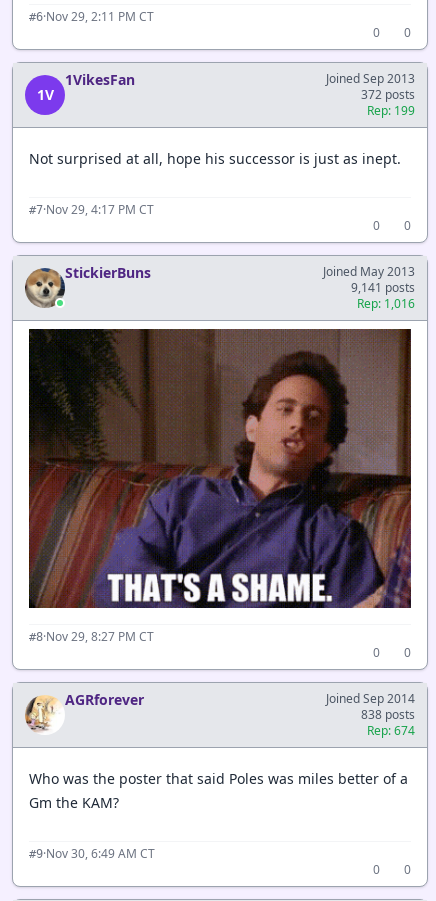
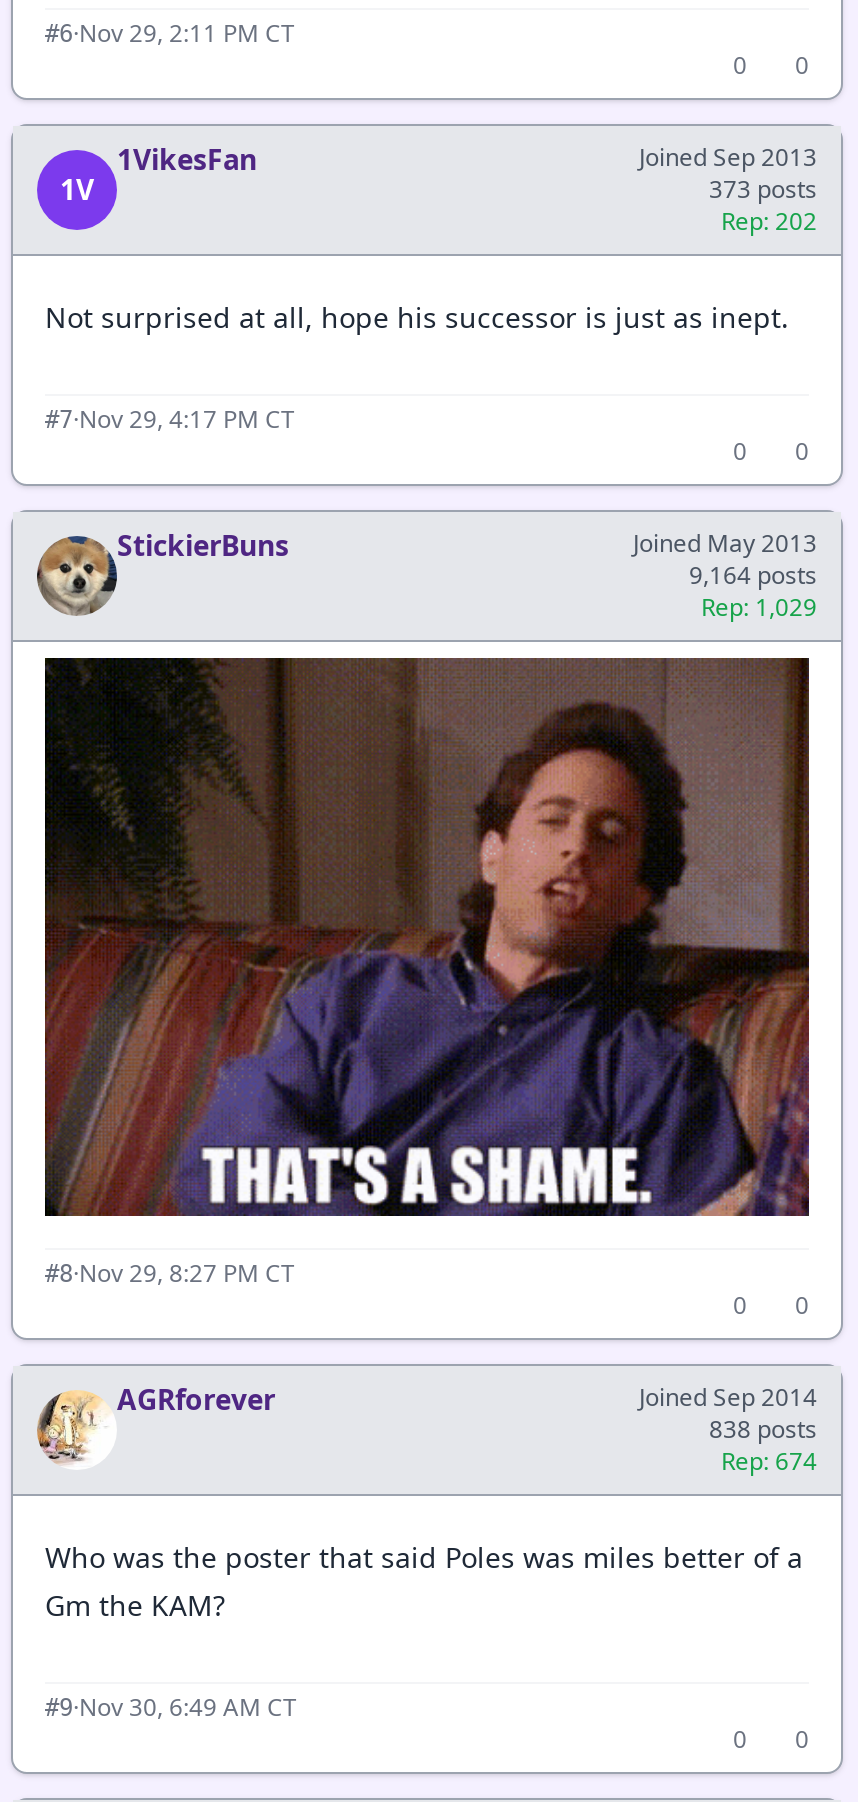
[361,86,415,103] 372 posts -> [709,172,817,206] 373 posts
[367,102,415,119] Rep: 199 -> [721,204,817,238] Rep: 202
[351,279,415,296] 9,141 posts -> [689,558,817,592] 9,164 posts
[357,295,415,312] Rep: 1,016 -> [701,590,817,624] Rep: 1,029

